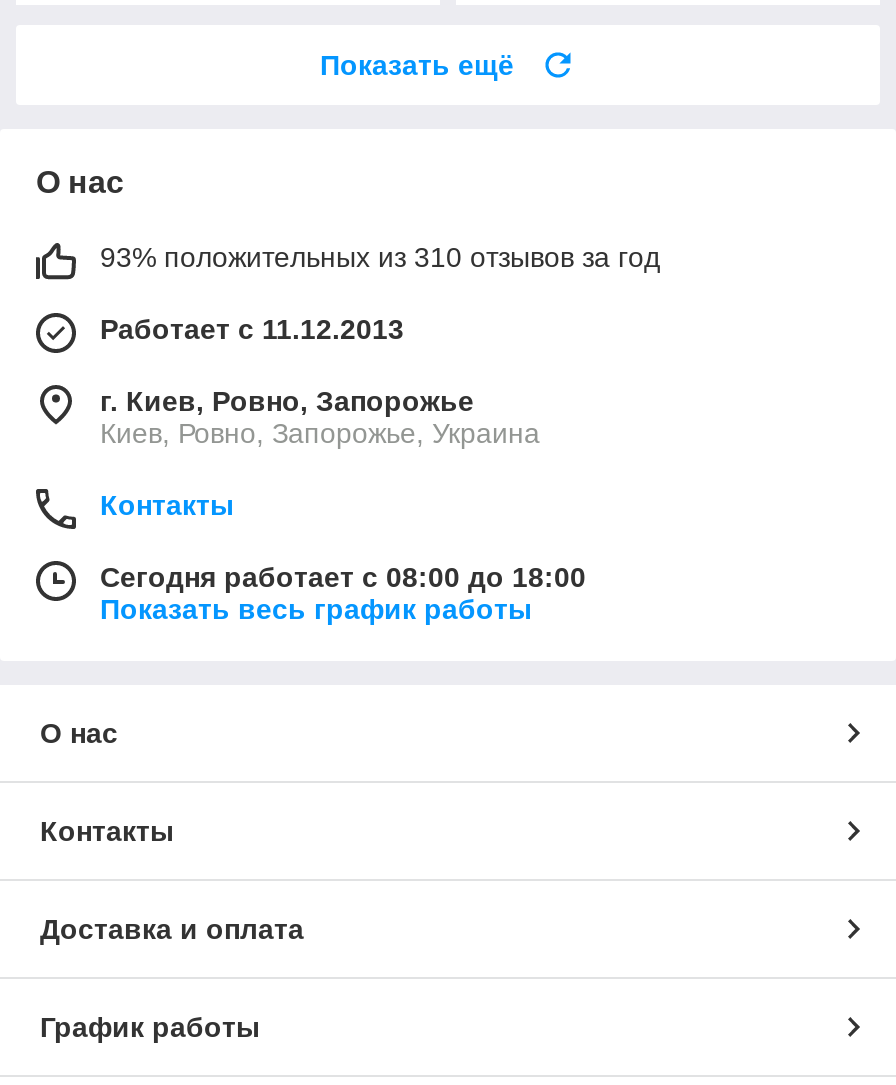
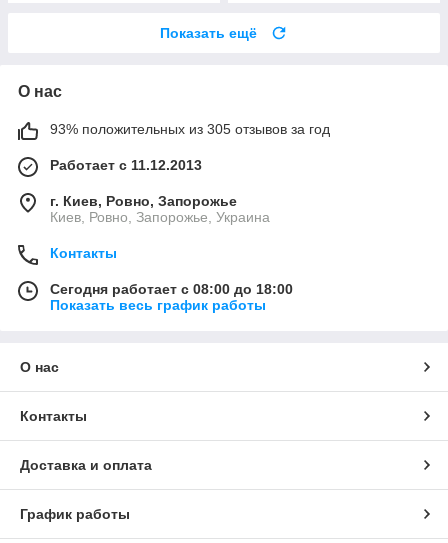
[100,241,660,273] 93% положительных из 310 отзывов за год -> [50,121,330,137] 93% положительных из 305 отзывов за год

